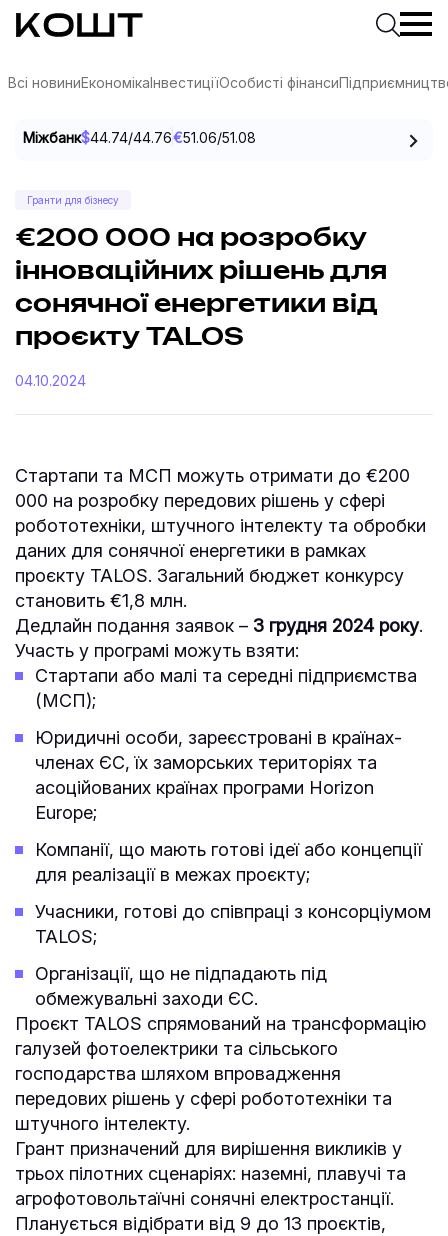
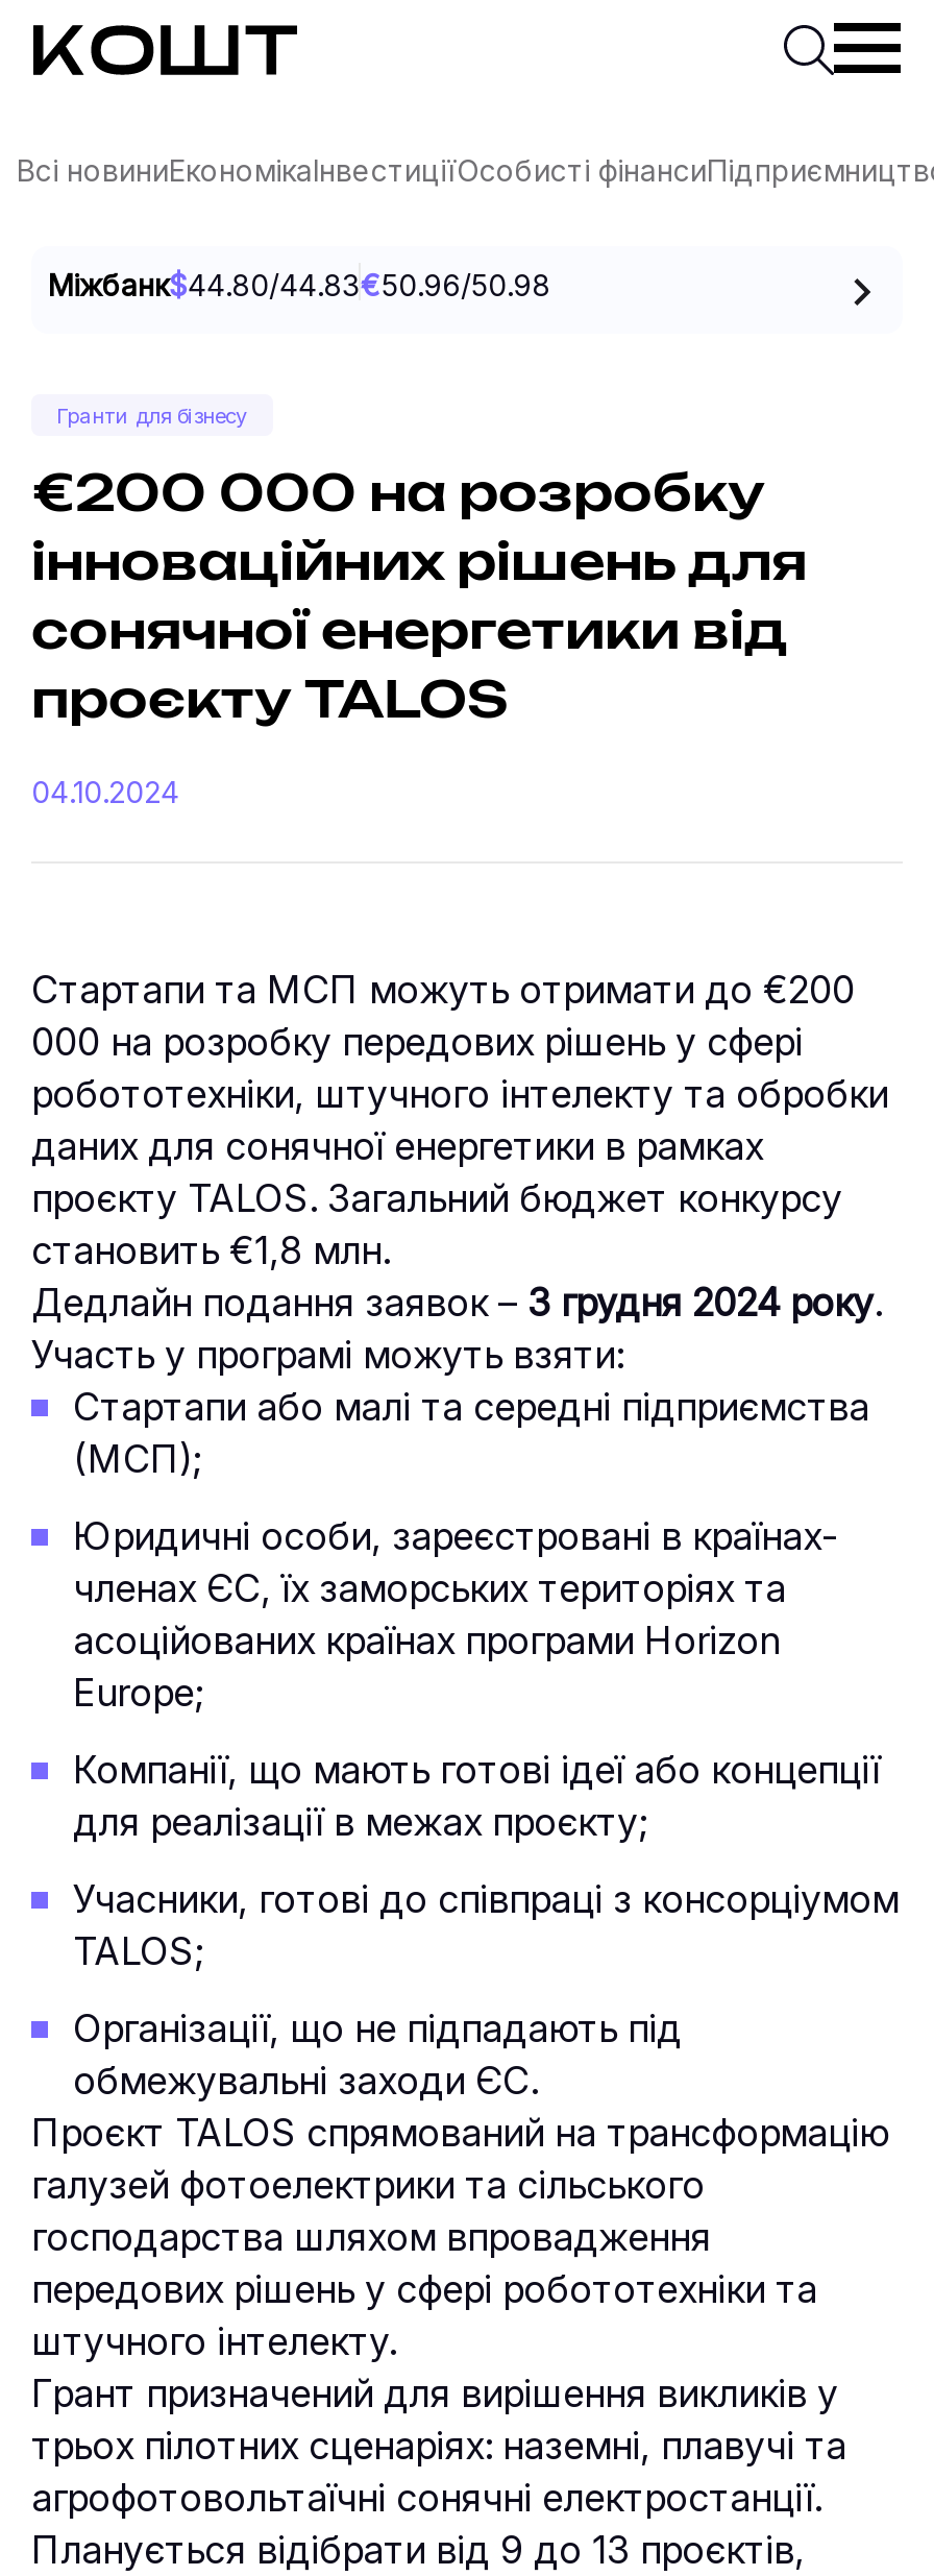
[23,129,256,146] Міжбанк$44.74/44.76€51.06/51.08 -> [48,266,550,302] Міжбанк$44.80/44.83€50.96/50.98

